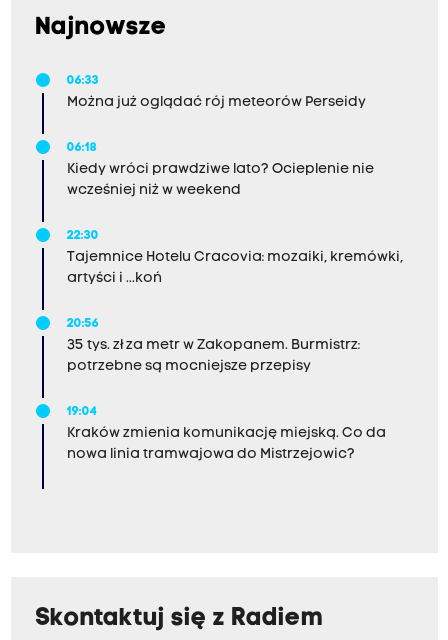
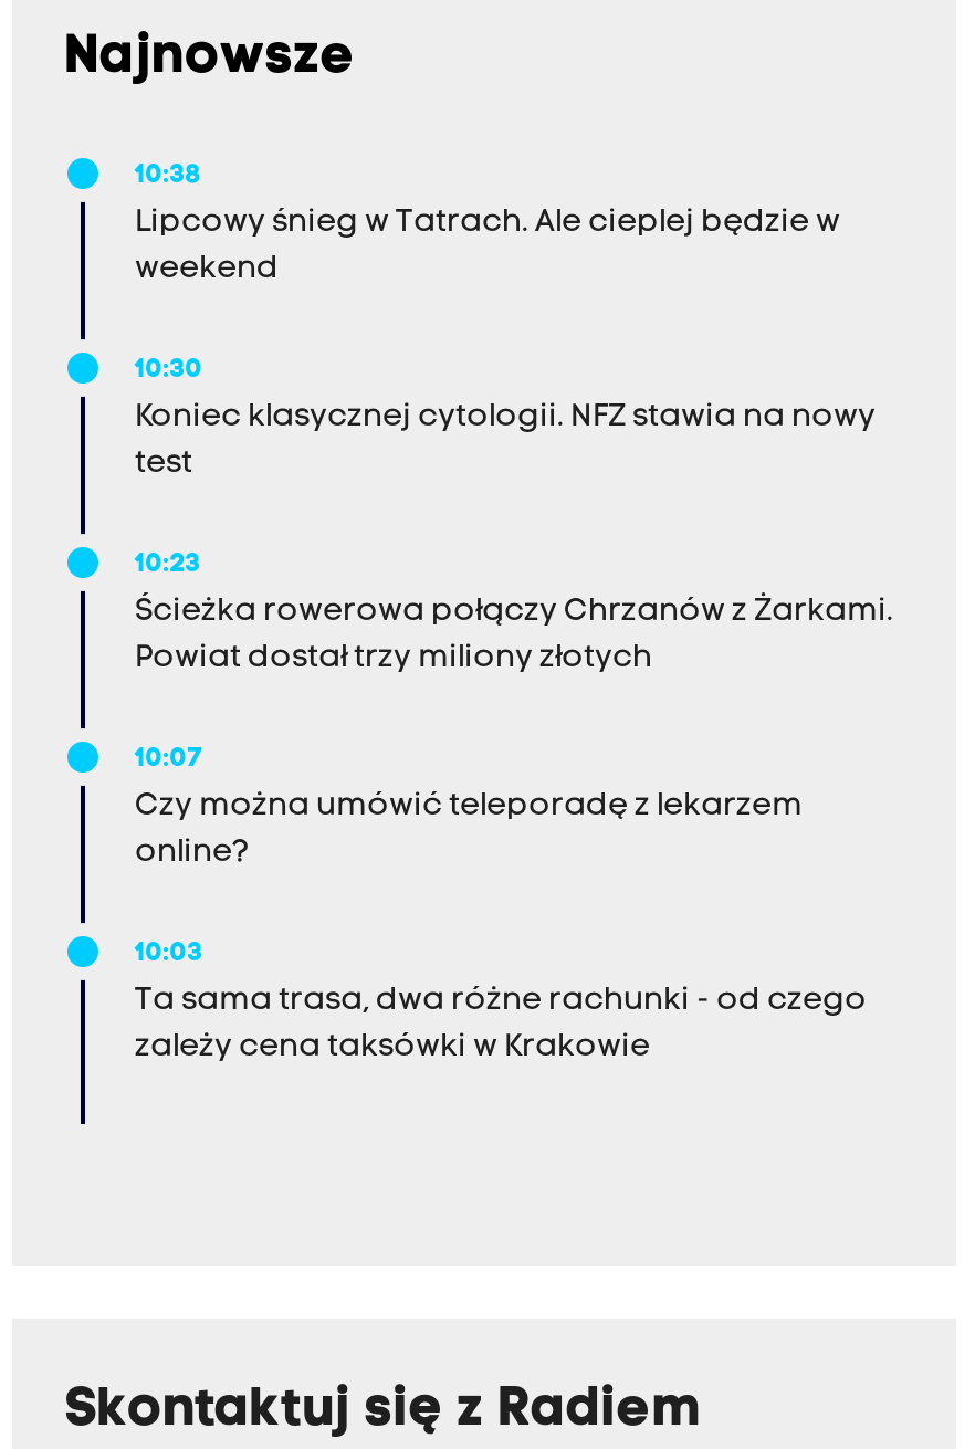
[66,75,98,87] 06:33 -> [135,163,201,189] 10:38
[66,95,365,110] Można już oglądać rój meteorów Perseidy -> [135,207,840,286] Lipcowy śnieg w Tatrach. Ale cieplej będzie w | weekend
[66,142,96,154] 06:18 -> [135,357,203,384] 10:30
[66,162,373,198] Kiedy wróci prawdziwe lato? Ocieplenie nie | wcześniej niż w weekend -> [135,401,876,481] Koniec klasycznej cytologii. NFZ stawia na nowy | test
[66,230,98,242] 22:30 -> [135,552,201,578] 10:23
[66,250,402,286] Tajemnice Hotelu Cracovia: mozaiki, kremówki, | artyści i ...koń -> [135,596,893,676] Ścieżka rowerowa połączy Chrzanów z Żarkami. | Powiat dostał trzy miliony złotych
[66,318,98,330] 20:56 -> [135,746,203,773] 10:07
[66,338,359,374] 35 tys. zł za metr w Zakopanem. Burmistrz: | potrzebne są mocniejsze przepisy -> [135,790,803,870] Czy można umówić teleporadę z lekarzem | online?
[66,406,96,418] 19:04 -> [135,941,203,967] 10:03
[66,426,385,462] Kraków zmienia komunikację miejską. Co da | nowa linia tramwajowa do Mistrzejowic? -> [135,985,867,1065] Ta sama trasa, dwa różne rachunki - od czego | zależy cena taksówki w Krakowie

